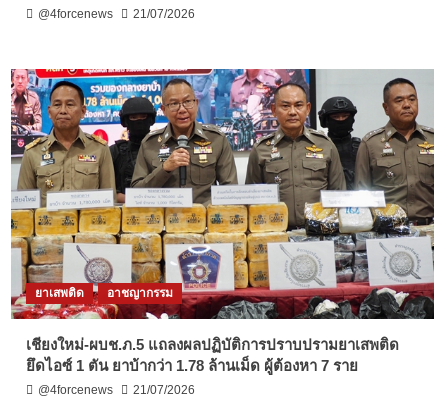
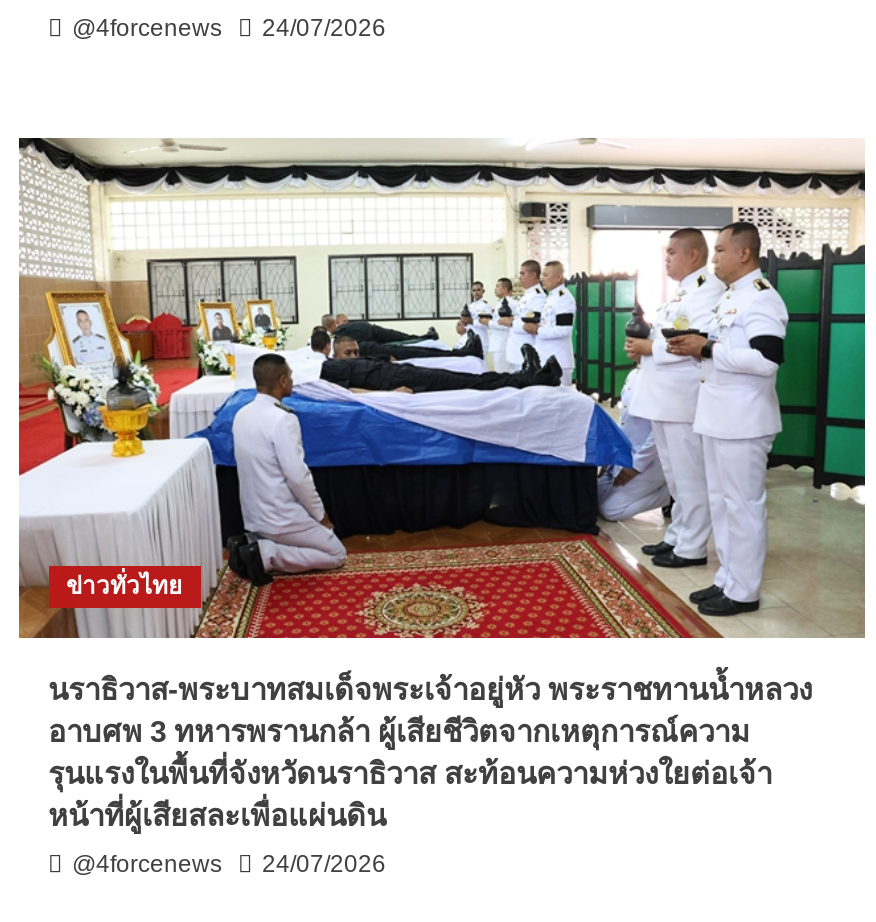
[37,7,194,21] @4forcenews 21/07/2026 -> [72,14,386,42] @4forcenews 24/07/2026
[10,68,435,319] [image] | ยาเสพติด | อาชญากรรม -> [17,136,865,640] [image] | ข่าวทั่วไทย
[25,336,398,374] เชียงใหม่-ผบช.ภ.5 แถลงผลปฏิบัติการปราบปรามยาเสพติด | ยึดไอซ์ 1 ตัน ยาบ้ากว่า 1.78 ล้านเม็ด ผู้ต้องหา 7 ราย -> [48,672,812,832] นราธิวาส-พระบาทสมเด็จพระเจ้าอยู่หัว พระราชทานน้ำหลวง | อาบศพ 3 ทหารพรานกล้า ผู้เสียชีวิตจากเหตุการณ์ความ | รุนแรงในพื้นที่จังหวัดนราธิวาส สะท้อนความห่วงใยต่อเจ้า | หน้าที่ผู้เสียสละเพื่อแผ่นดิน
[37,383,194,397] @4forcenews 21/07/2026 -> [72,850,386,878] @4forcenews 24/07/2026

